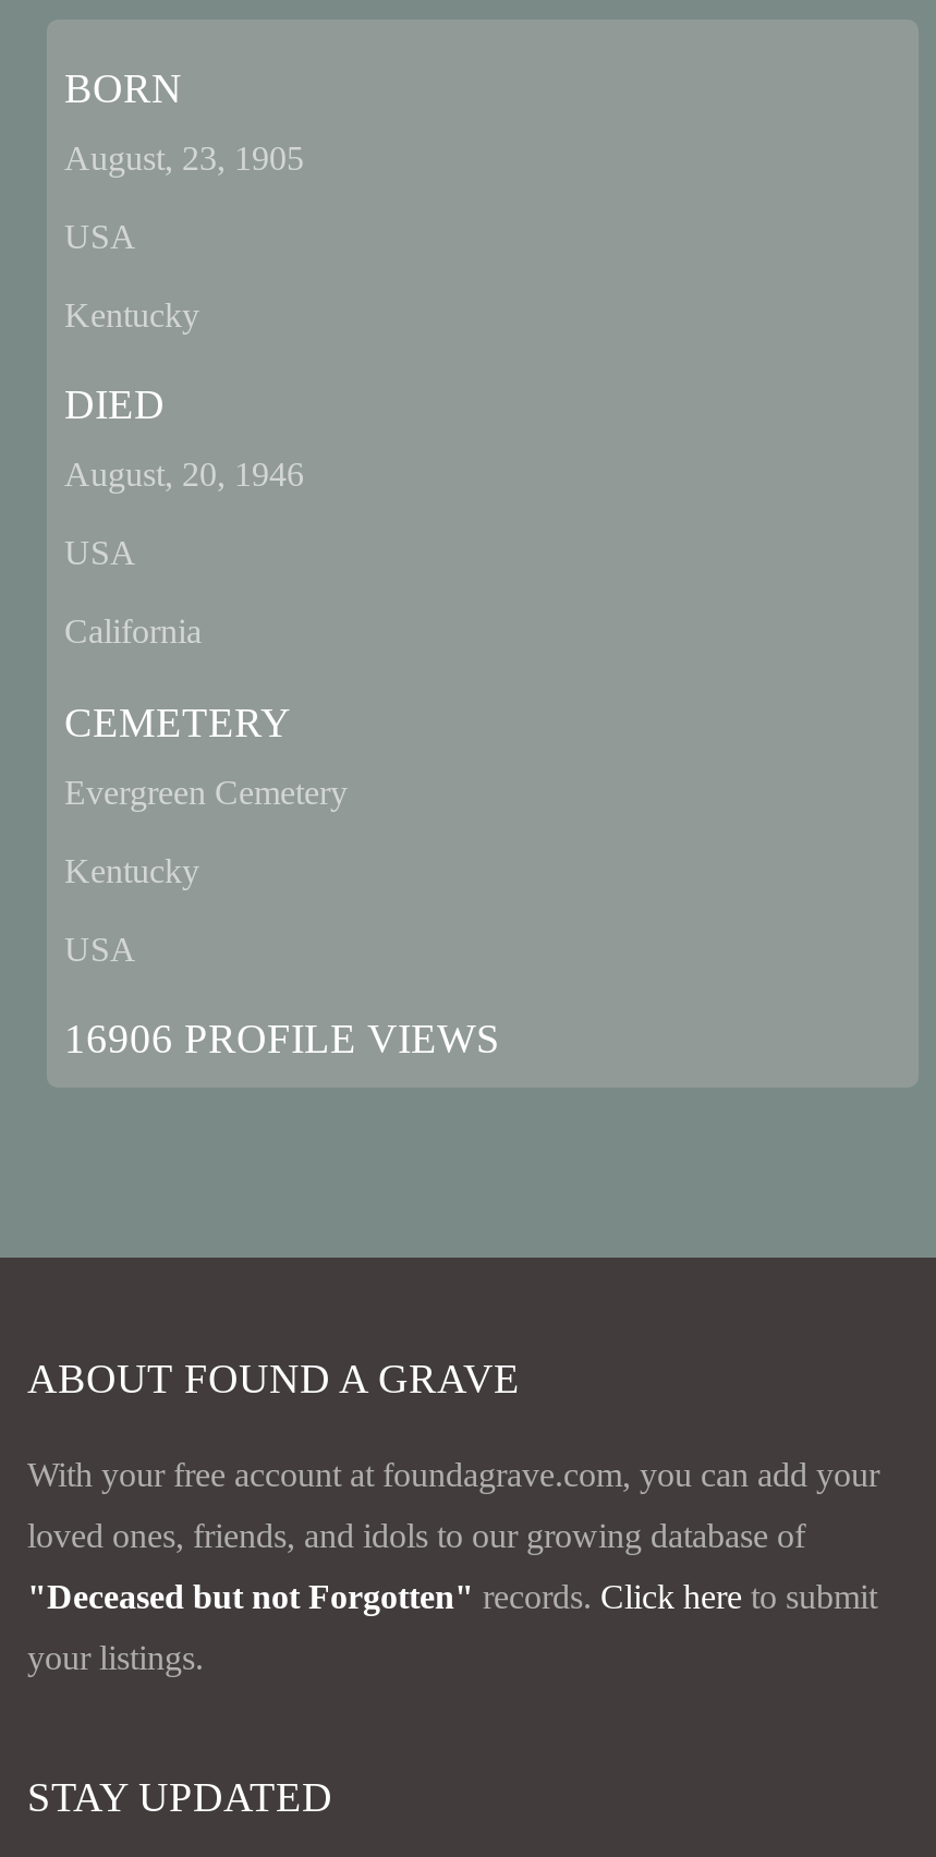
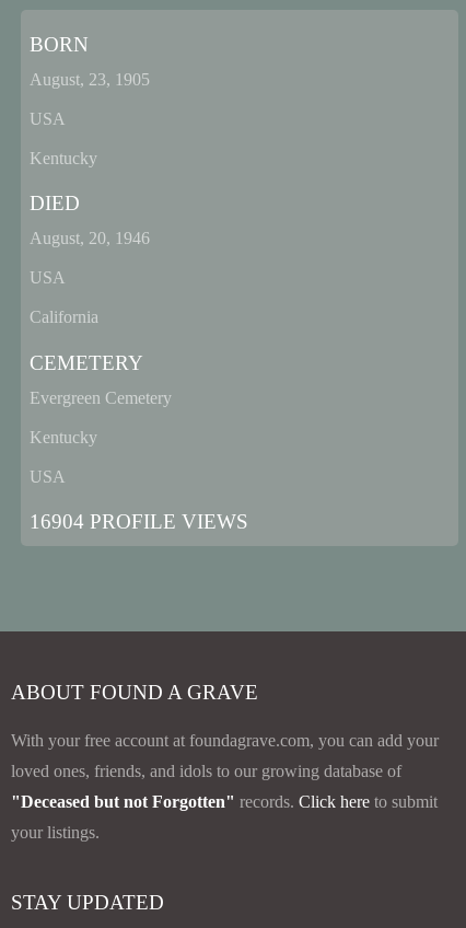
[64,1017,500,1062] 16906 PROFILE VIEWS -> [30,510,248,533] 16904 PROFILE VIEWS

